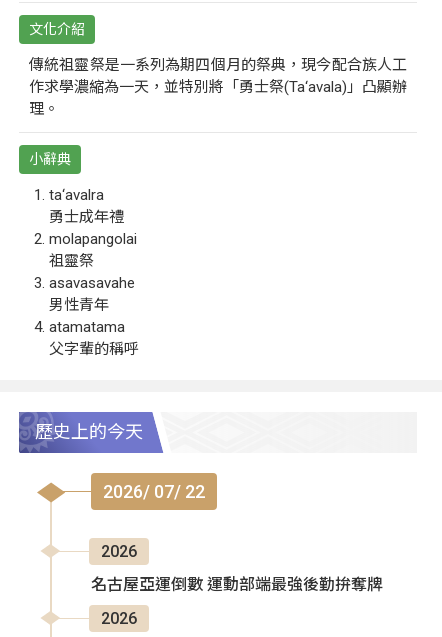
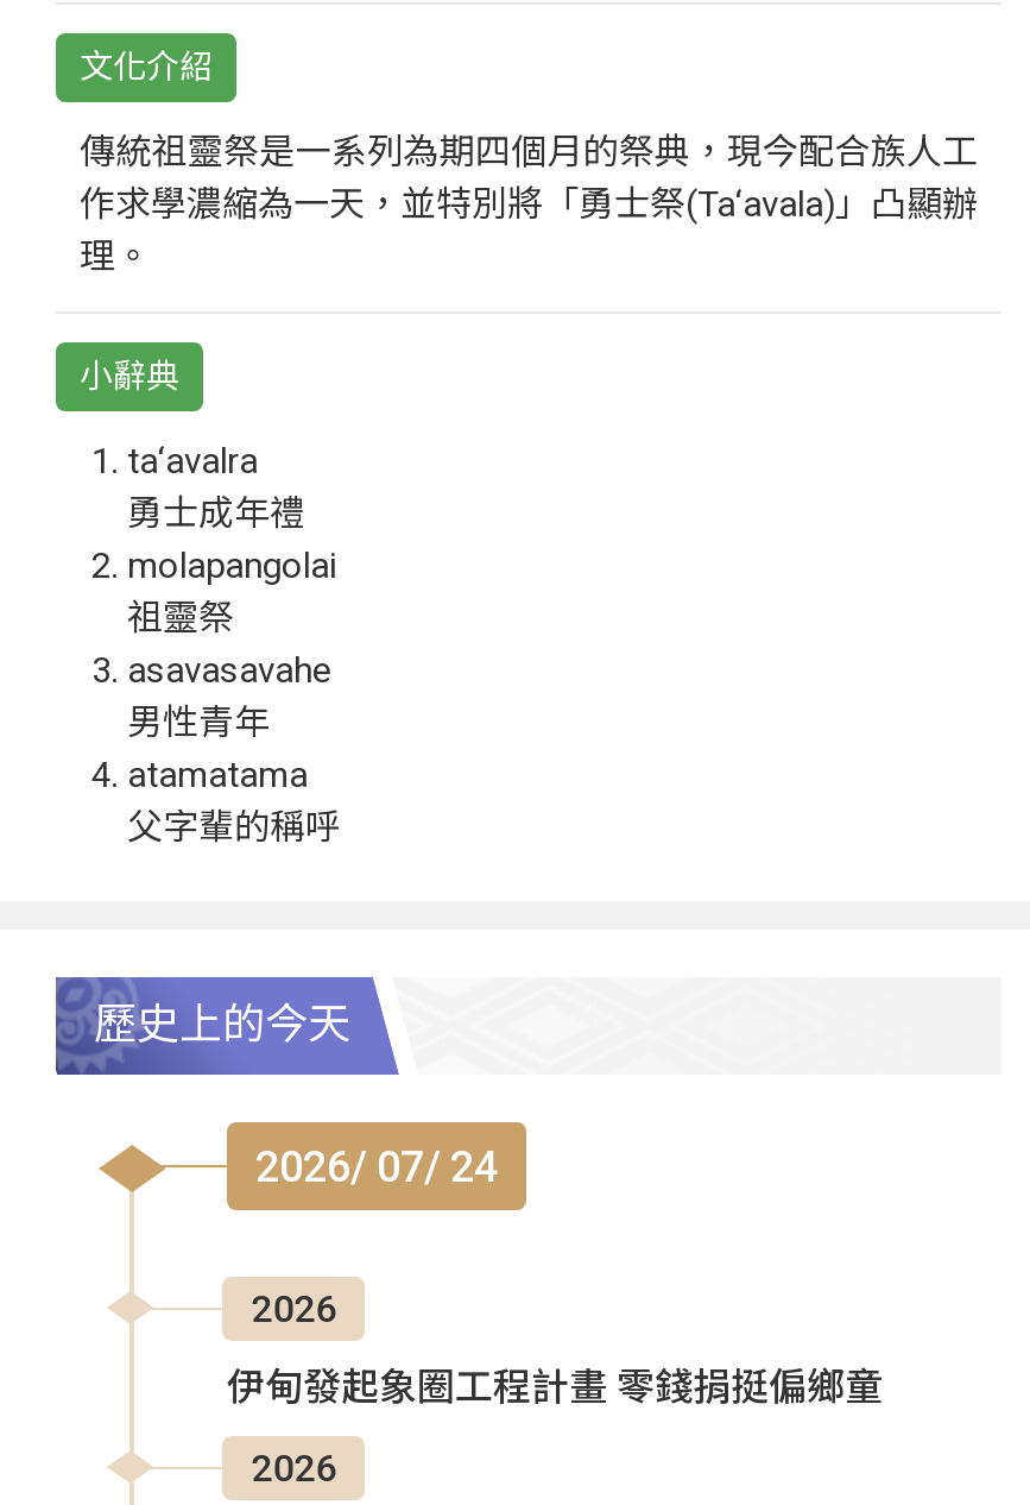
[103,481,205,502] 2026/ 07/ 22 -> [255,1141,498,1191] 2026/ 07/ 24
[91,575,383,594] 名古屋亞運倒數 運動部端最強後勤拚奪牌 -> [227,1364,883,1409] 伊甸發起象圈工程計畫 零錢捐挺偏鄉童

